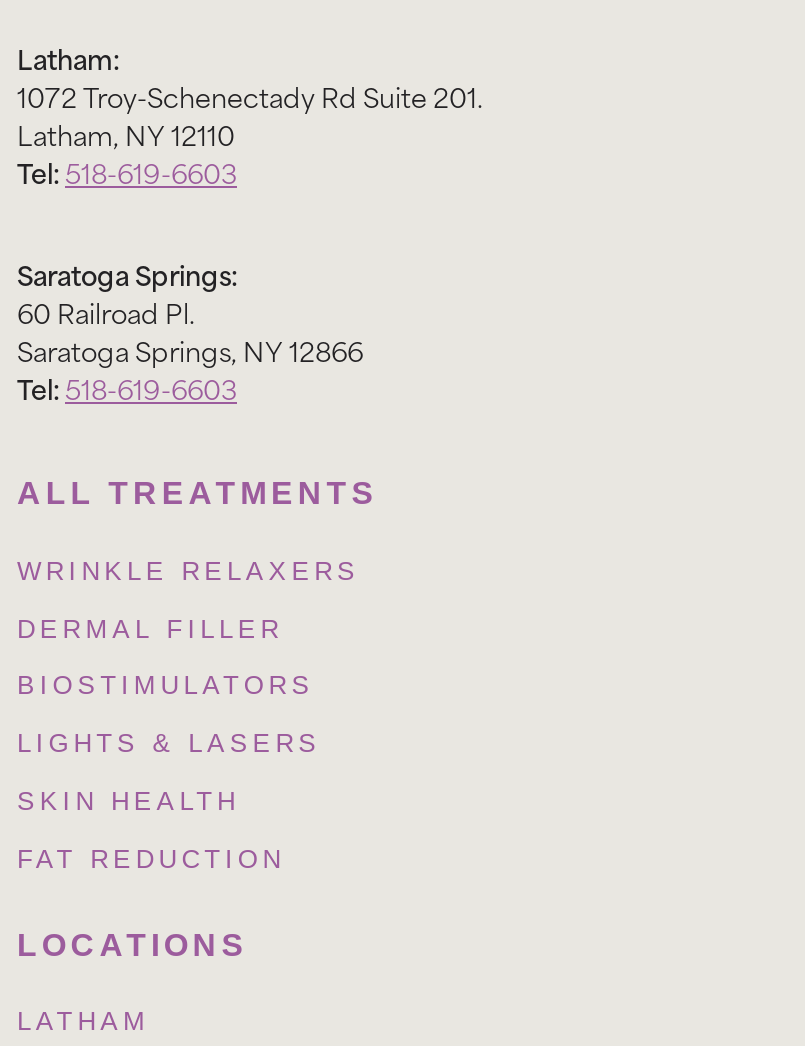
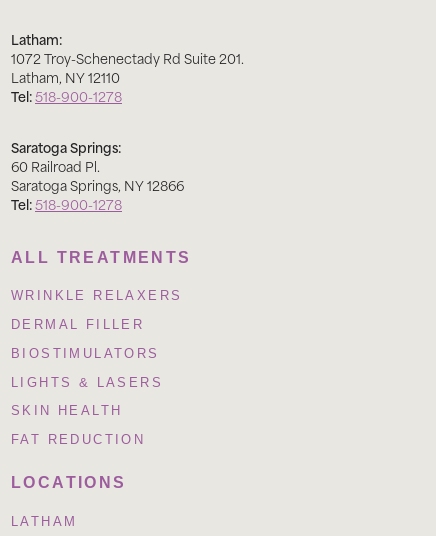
[17,149,237,191] Tel: 518-619-6603 -> [11,85,122,106] Tel: 518-900-1278
[17,365,237,407] Tel: 518-619-6603 -> [11,193,122,214] Tel: 518-900-1278

